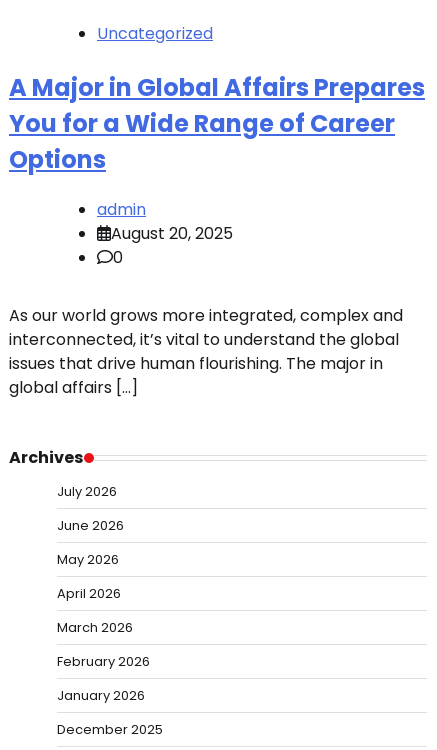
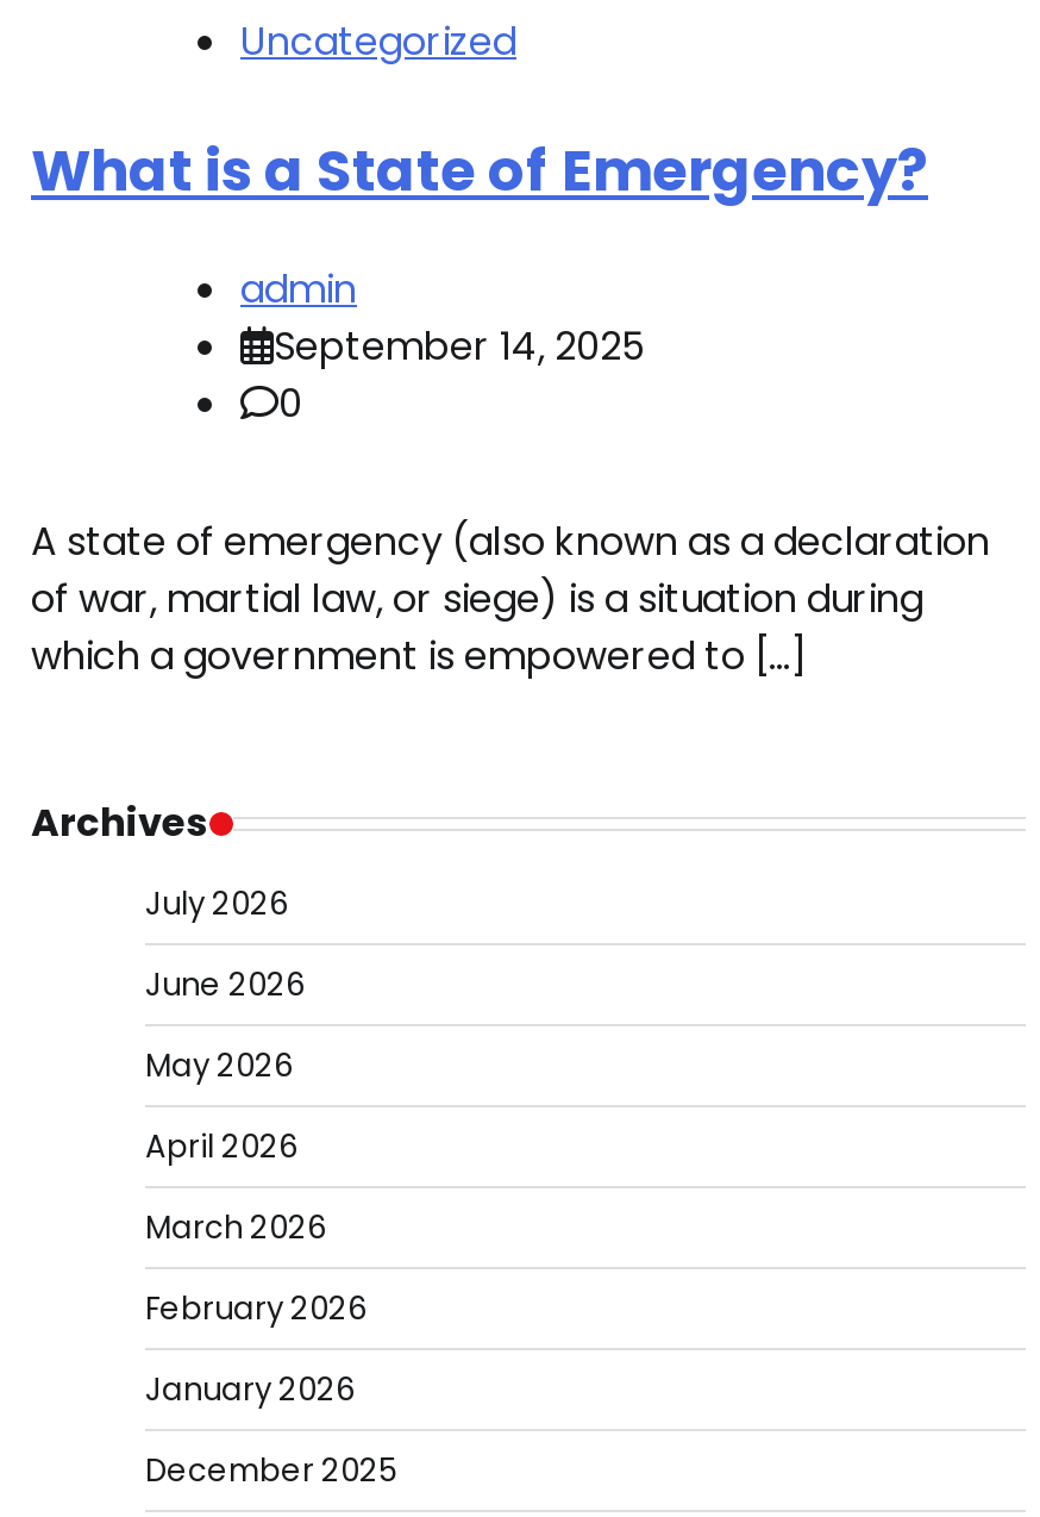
[9,71,425,176] A Major in Global Affairs Prepares | You for a Wide Range of Career | Options -> [31,131,928,210] What is a State of Emergency?
[111,222,233,245] August 20, 2025 -> [274,319,645,374] September 14, 2025
[9,304,403,399] As our world grows more integrated, complex and | interconnected, it’s vital to understand the global | issues that drive human flourishing. The major in | global affairs […] -> [31,514,990,683] A state of emergency (also known as a declaration | of war, martial law, or siege) is a situation during | which a government is empowered to […]

